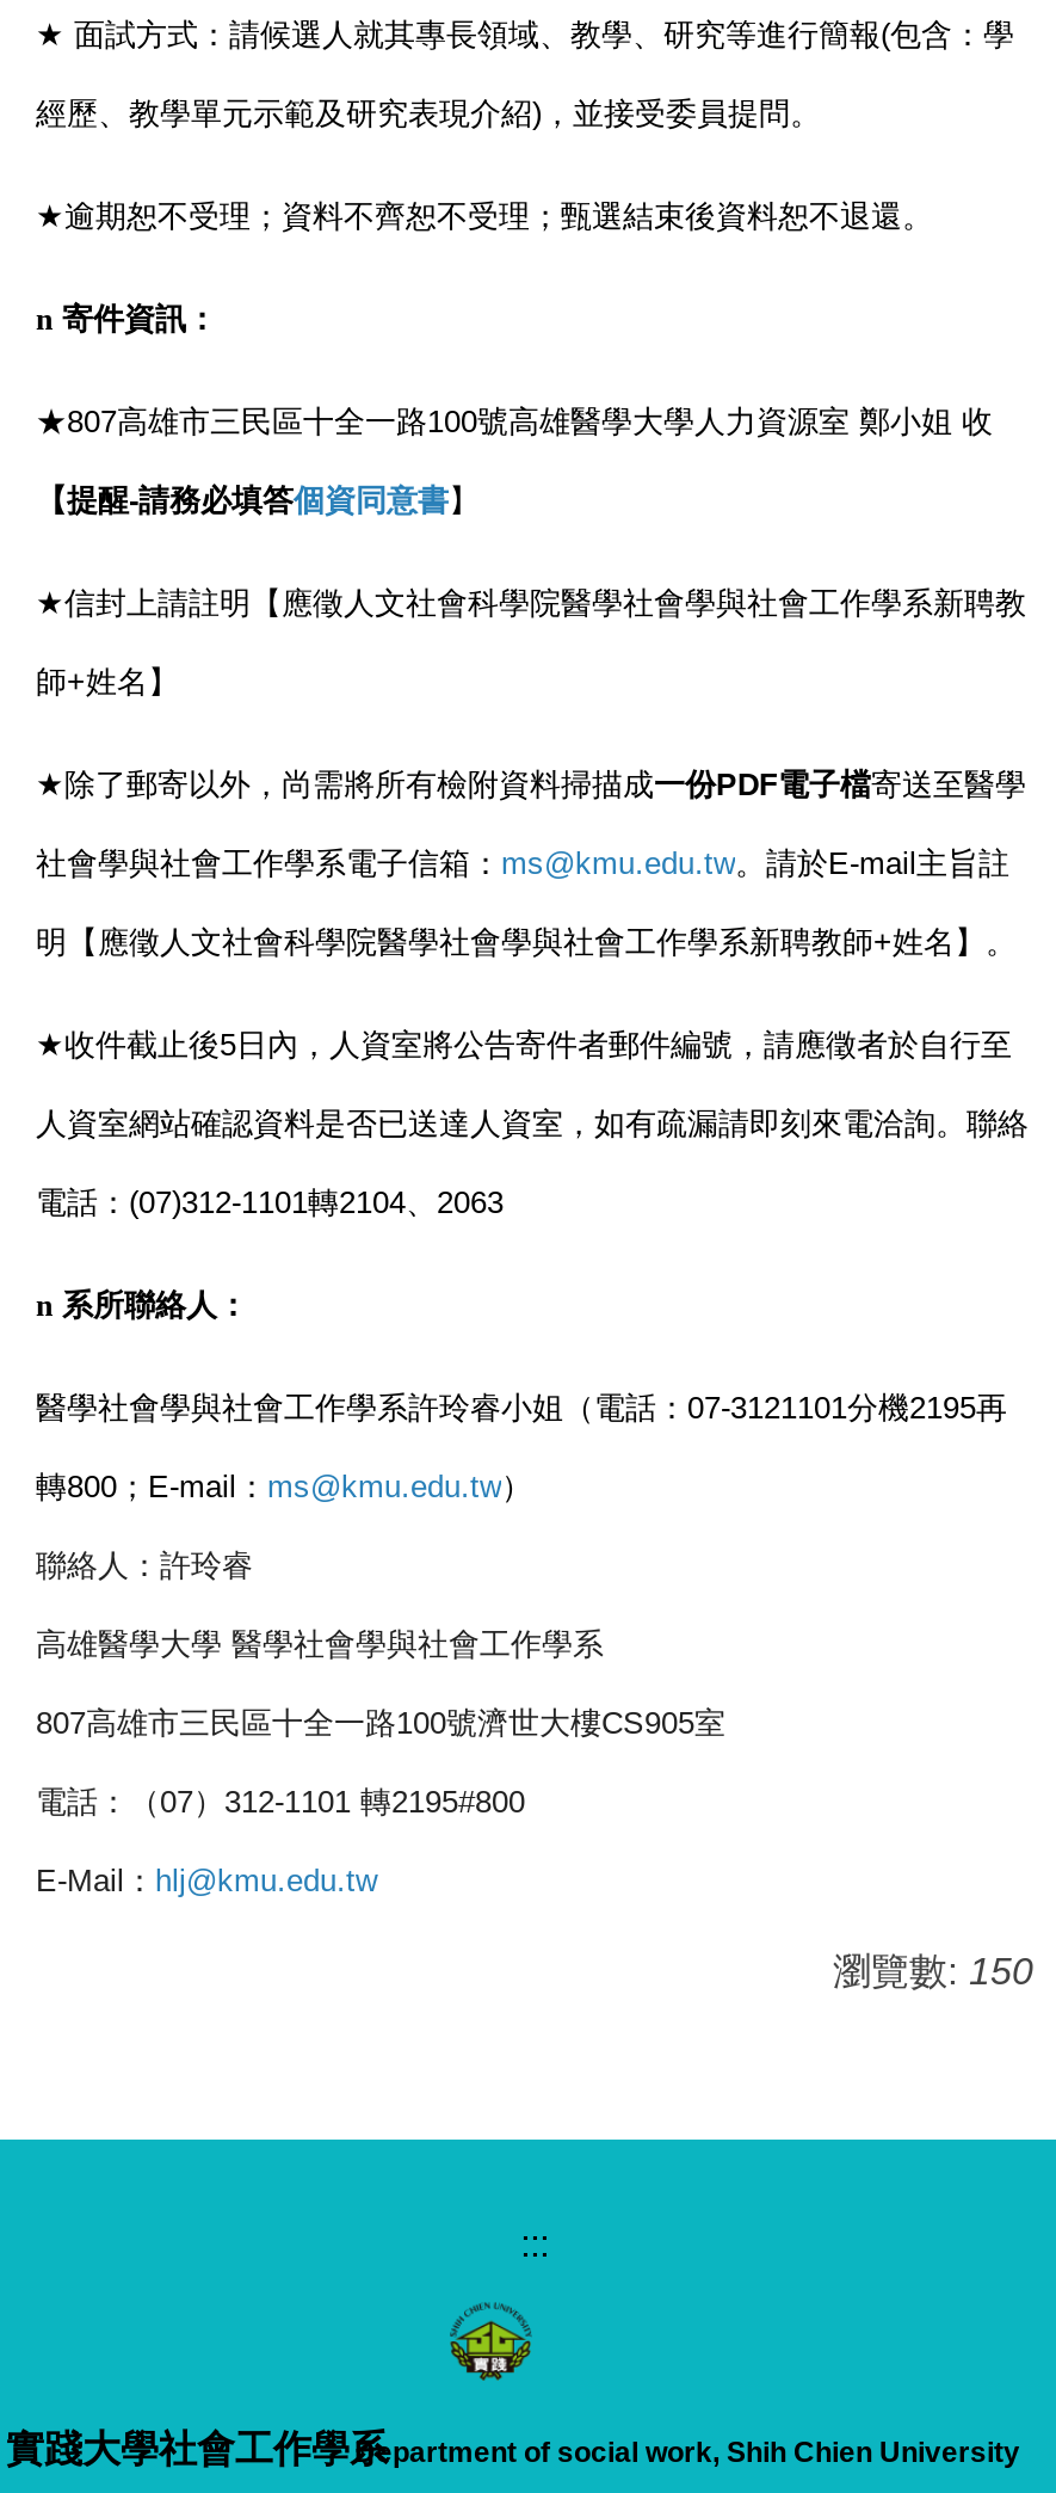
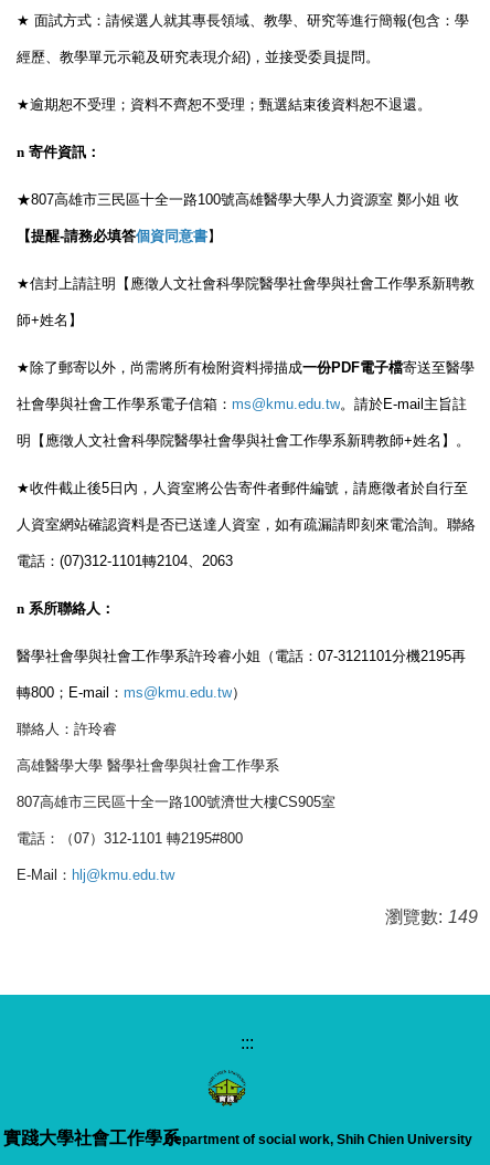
[833,1951,1033,1992] 瀏覽數: 150 -> [385,908,478,926] 瀏覽數: 149

